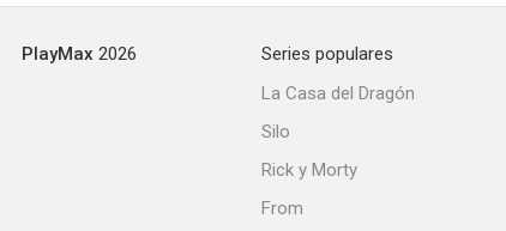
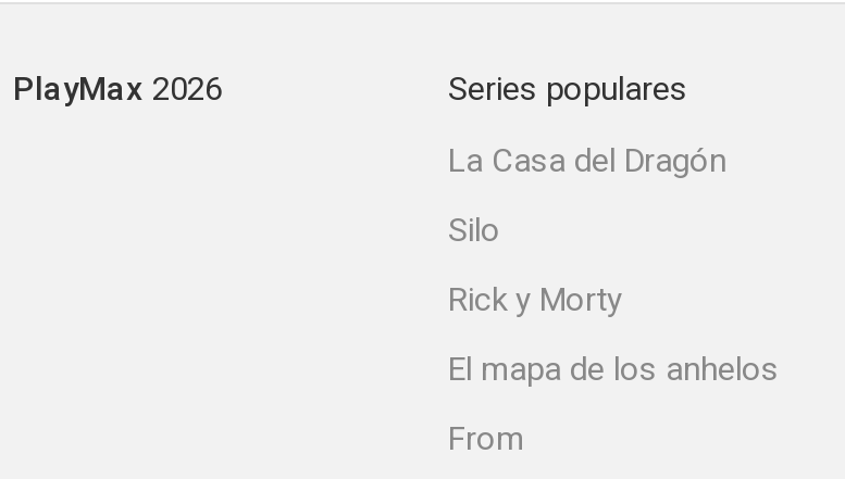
none -> [448,350,779,389] El mapa de los anhelos

